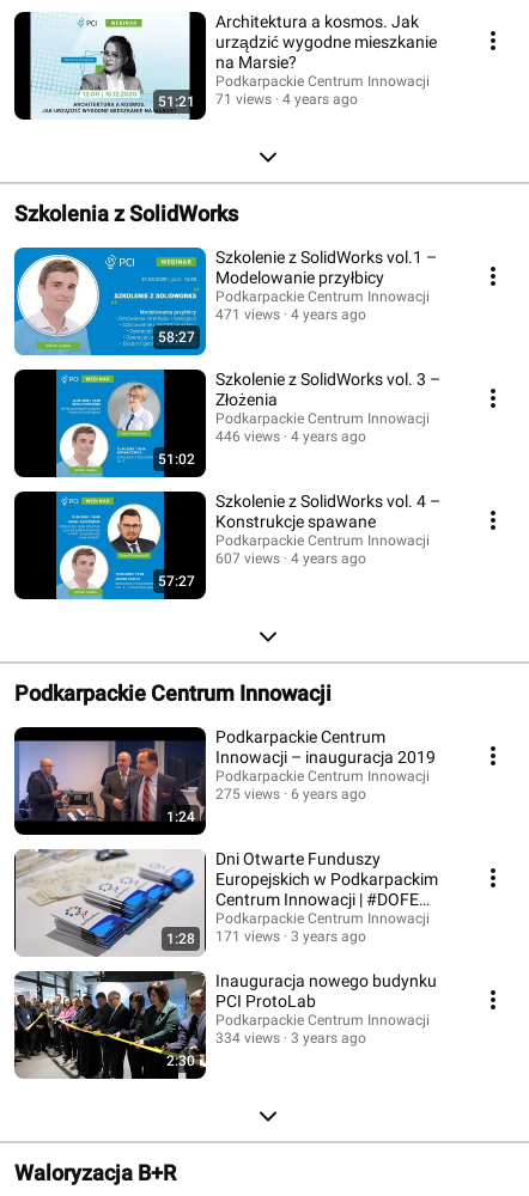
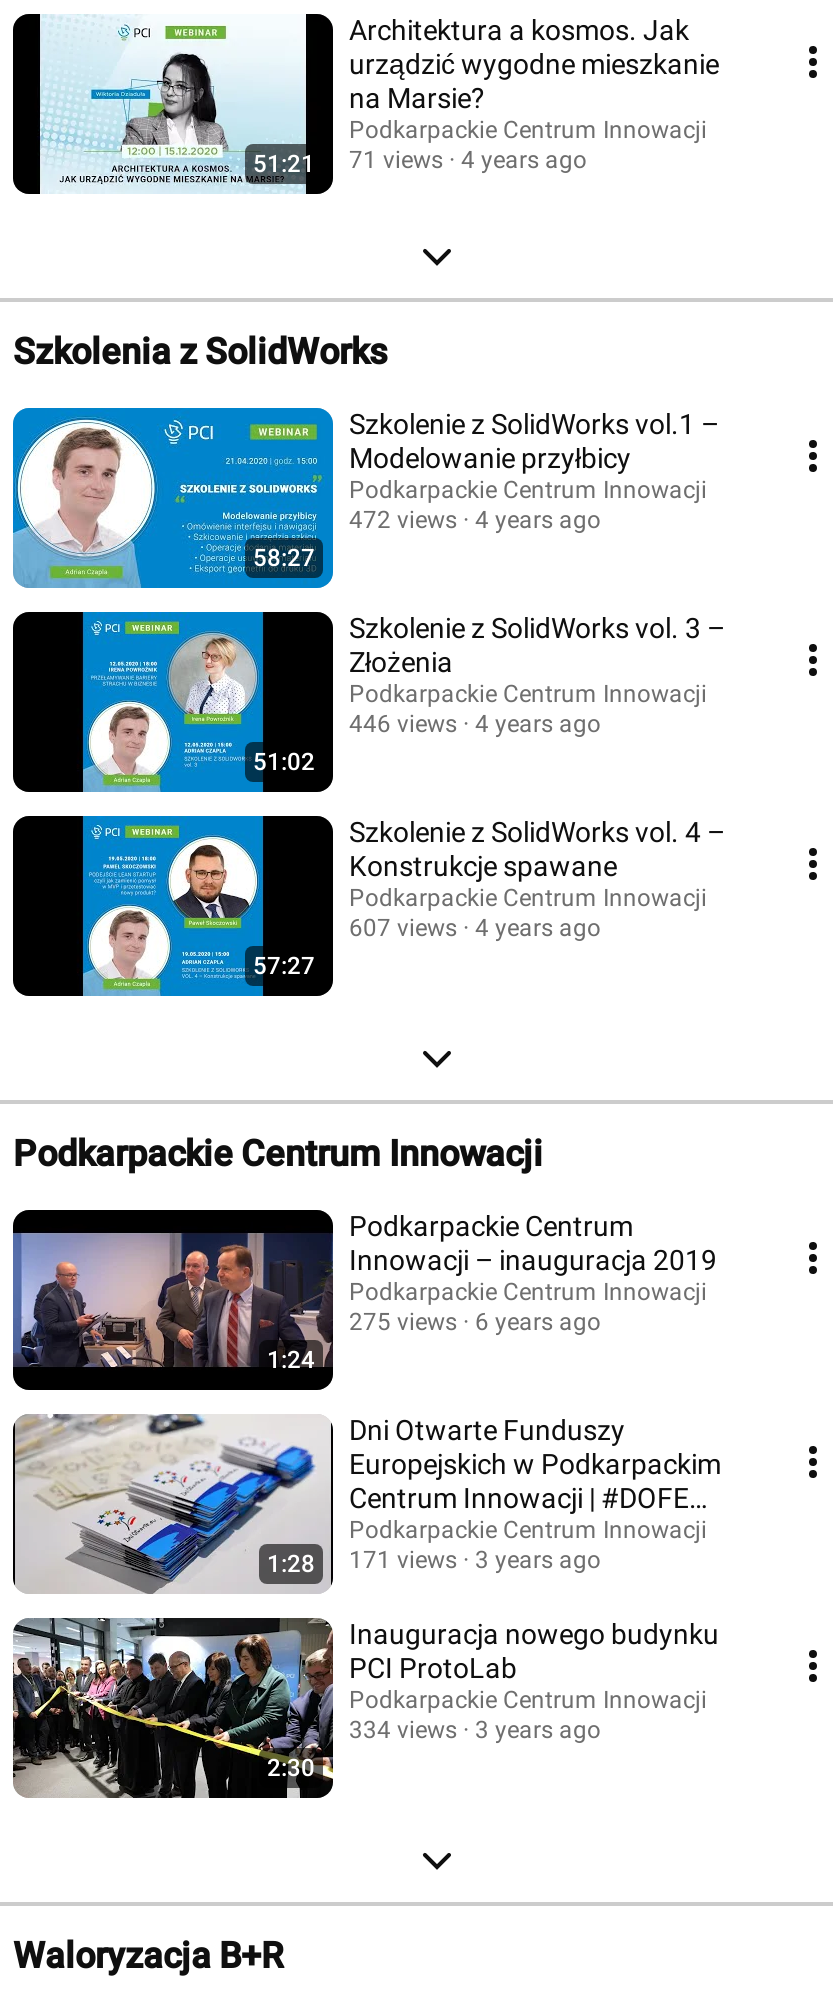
[215,306,366,323] 471 views 4 years ago -> [349,506,601,534] 472 views 4 years ago

